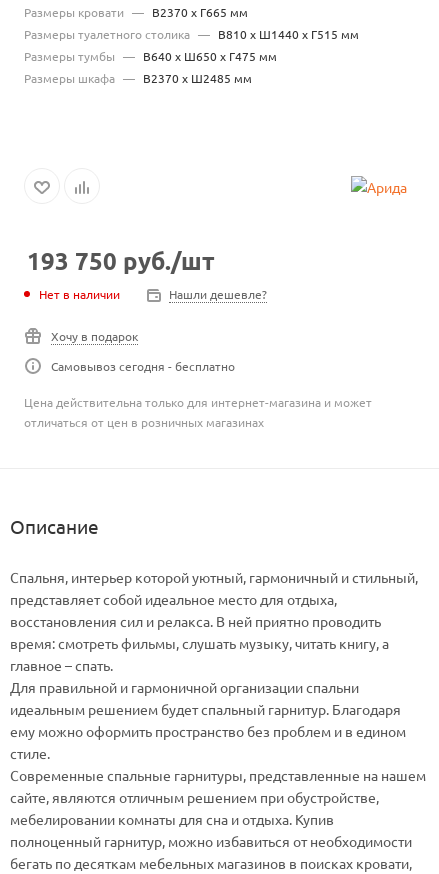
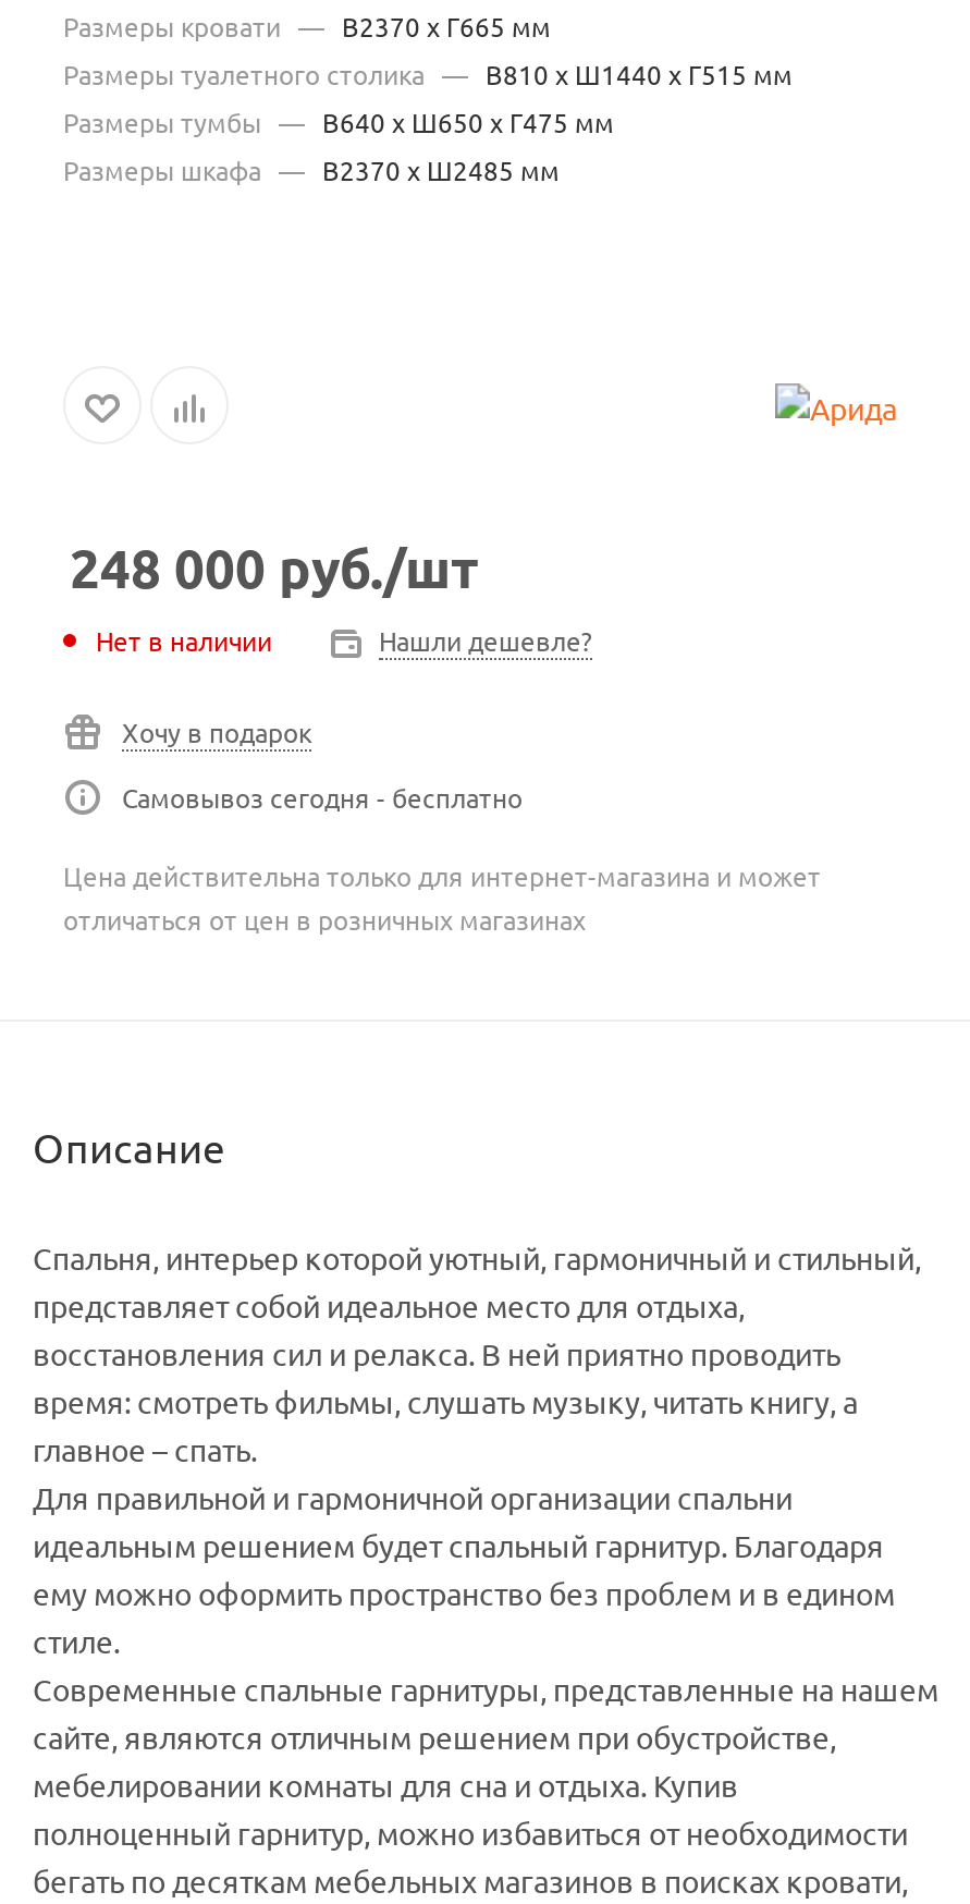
[27,245,215,276] 193 750 руб./шт -> [70,534,479,602] 248 000 руб./шт

